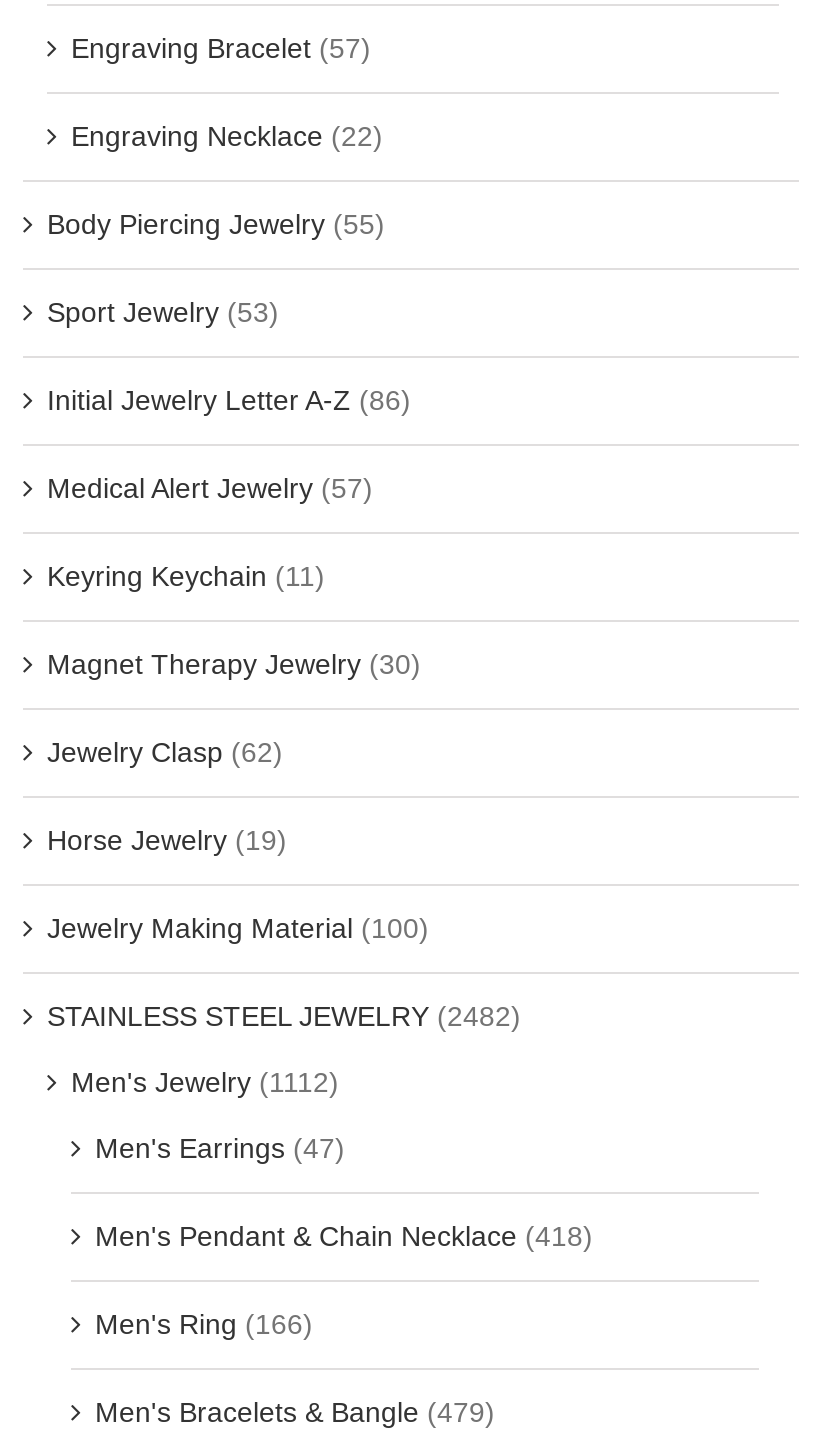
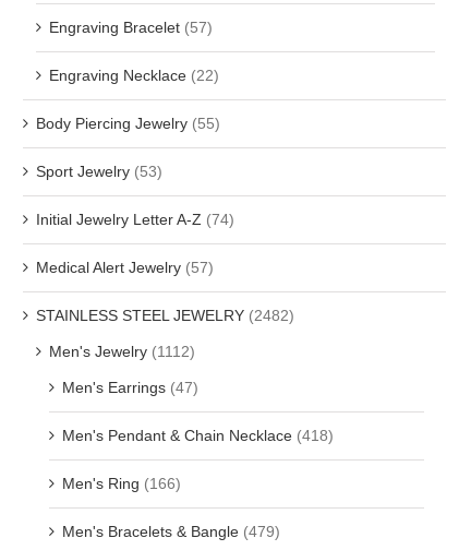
[47,383,411,415] Initial Jewelry Letter A-Z (86) -> [36,210,234,228] Initial Jewelry Letter A-Z (74)
[47,559,429,943] Keyring Keychain (11) | Magnet Therapy Jewelry (30) | Jewelry Clasp (62) | Horse Jewelry (19) | Jewelry Making Material (100) -> none

